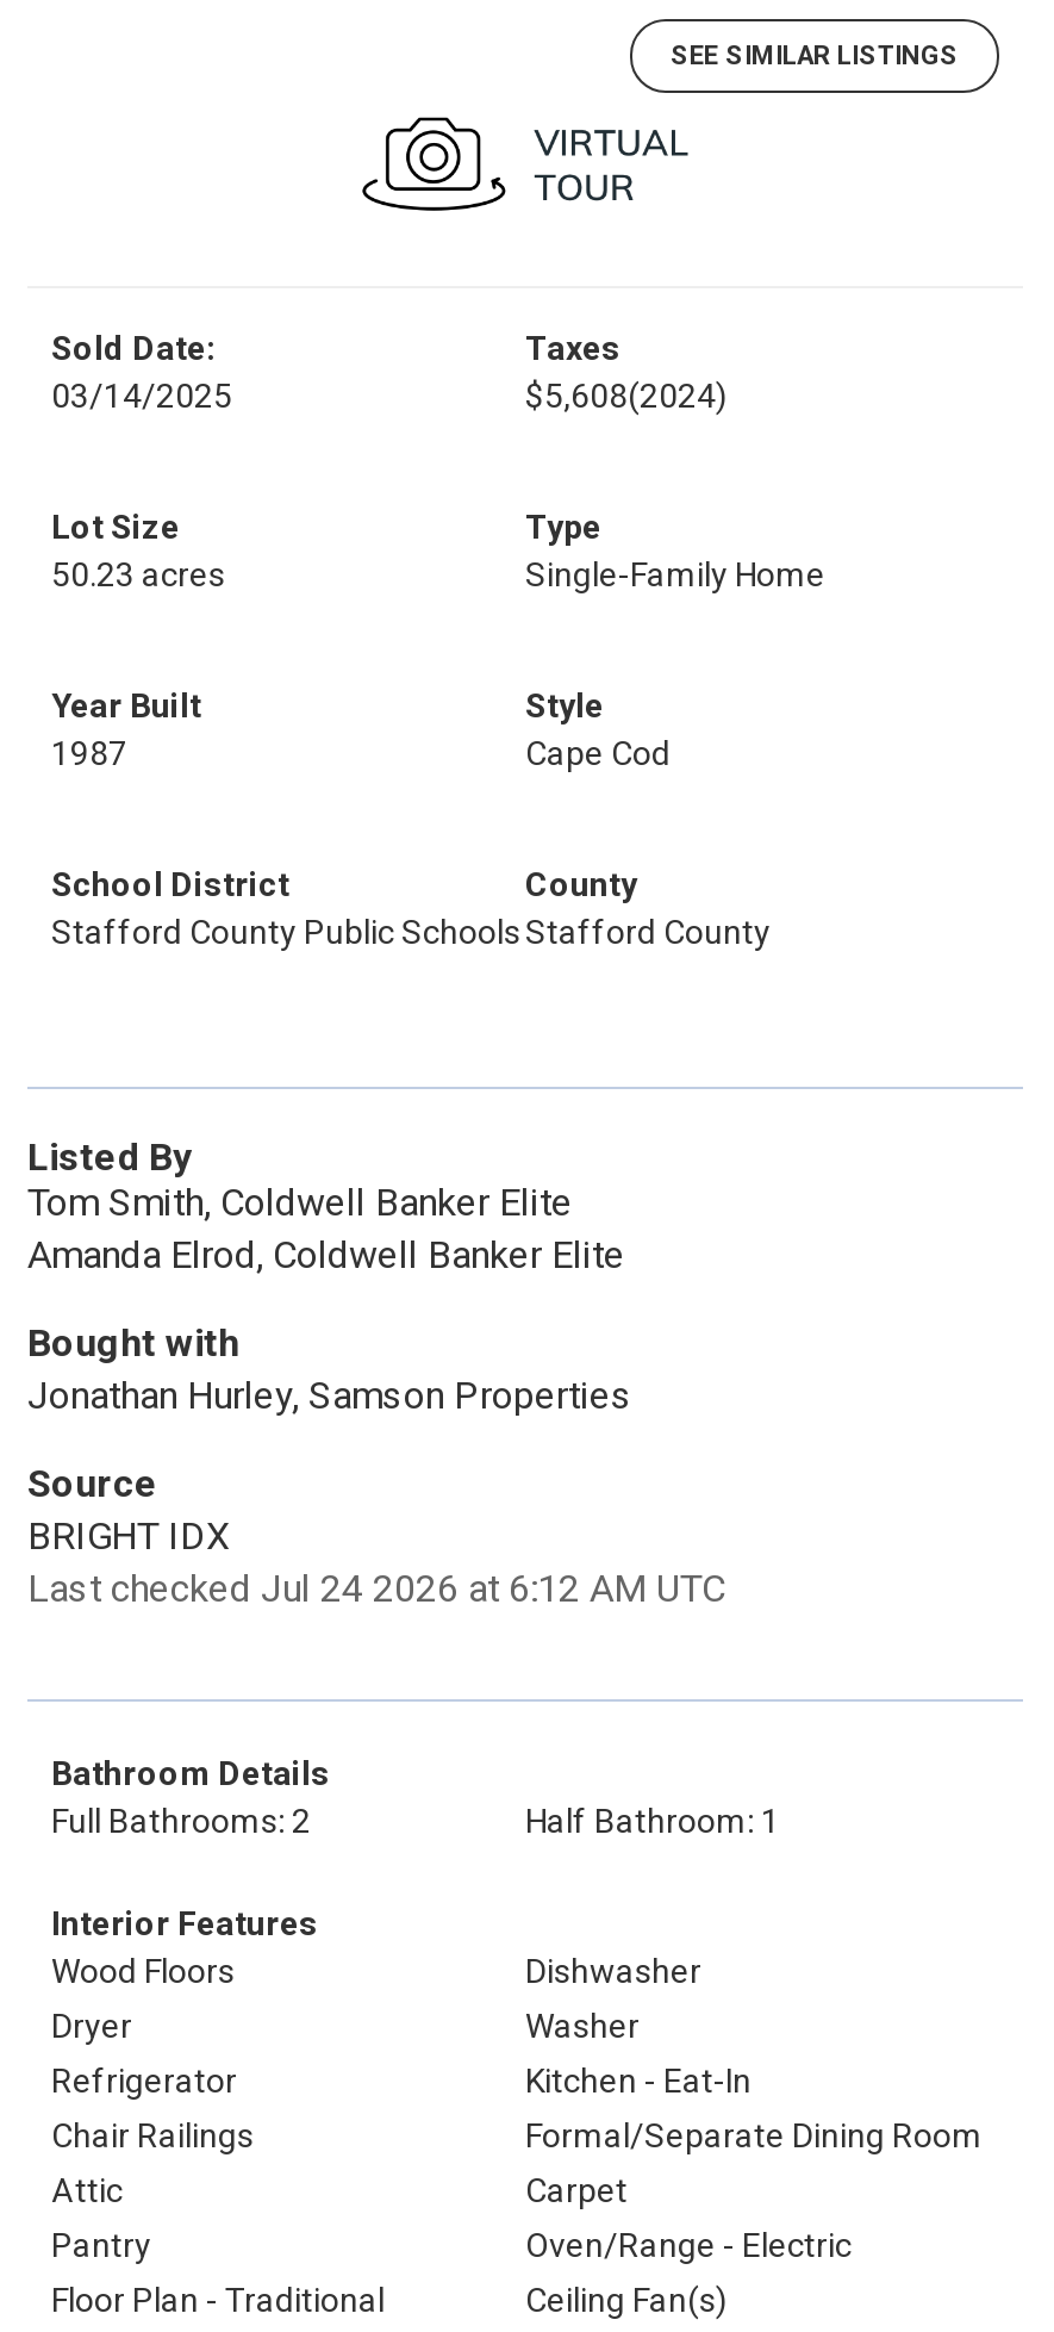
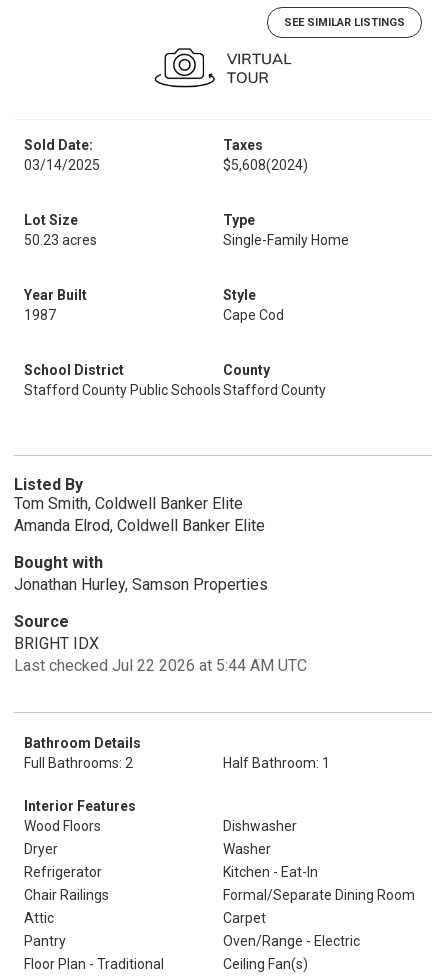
[27,1566,725,1611] Last checked Jul 24 2026 at 6:12 AM UTC -> [14,656,307,675] Last checked Jul 22 2026 at 5:44 AM UTC

